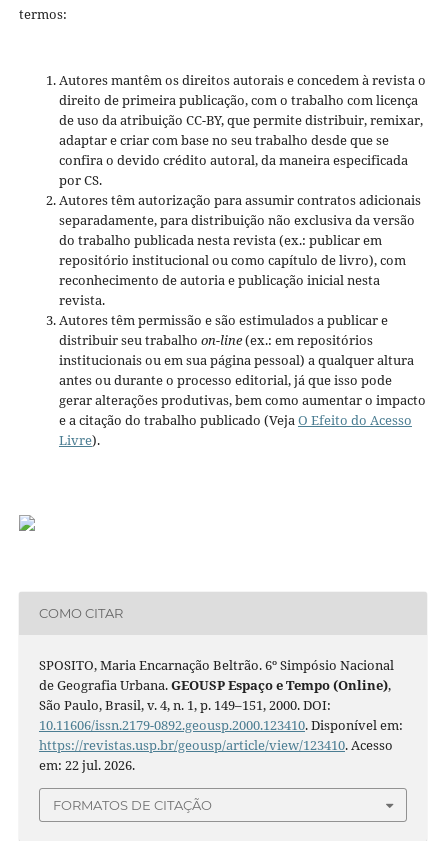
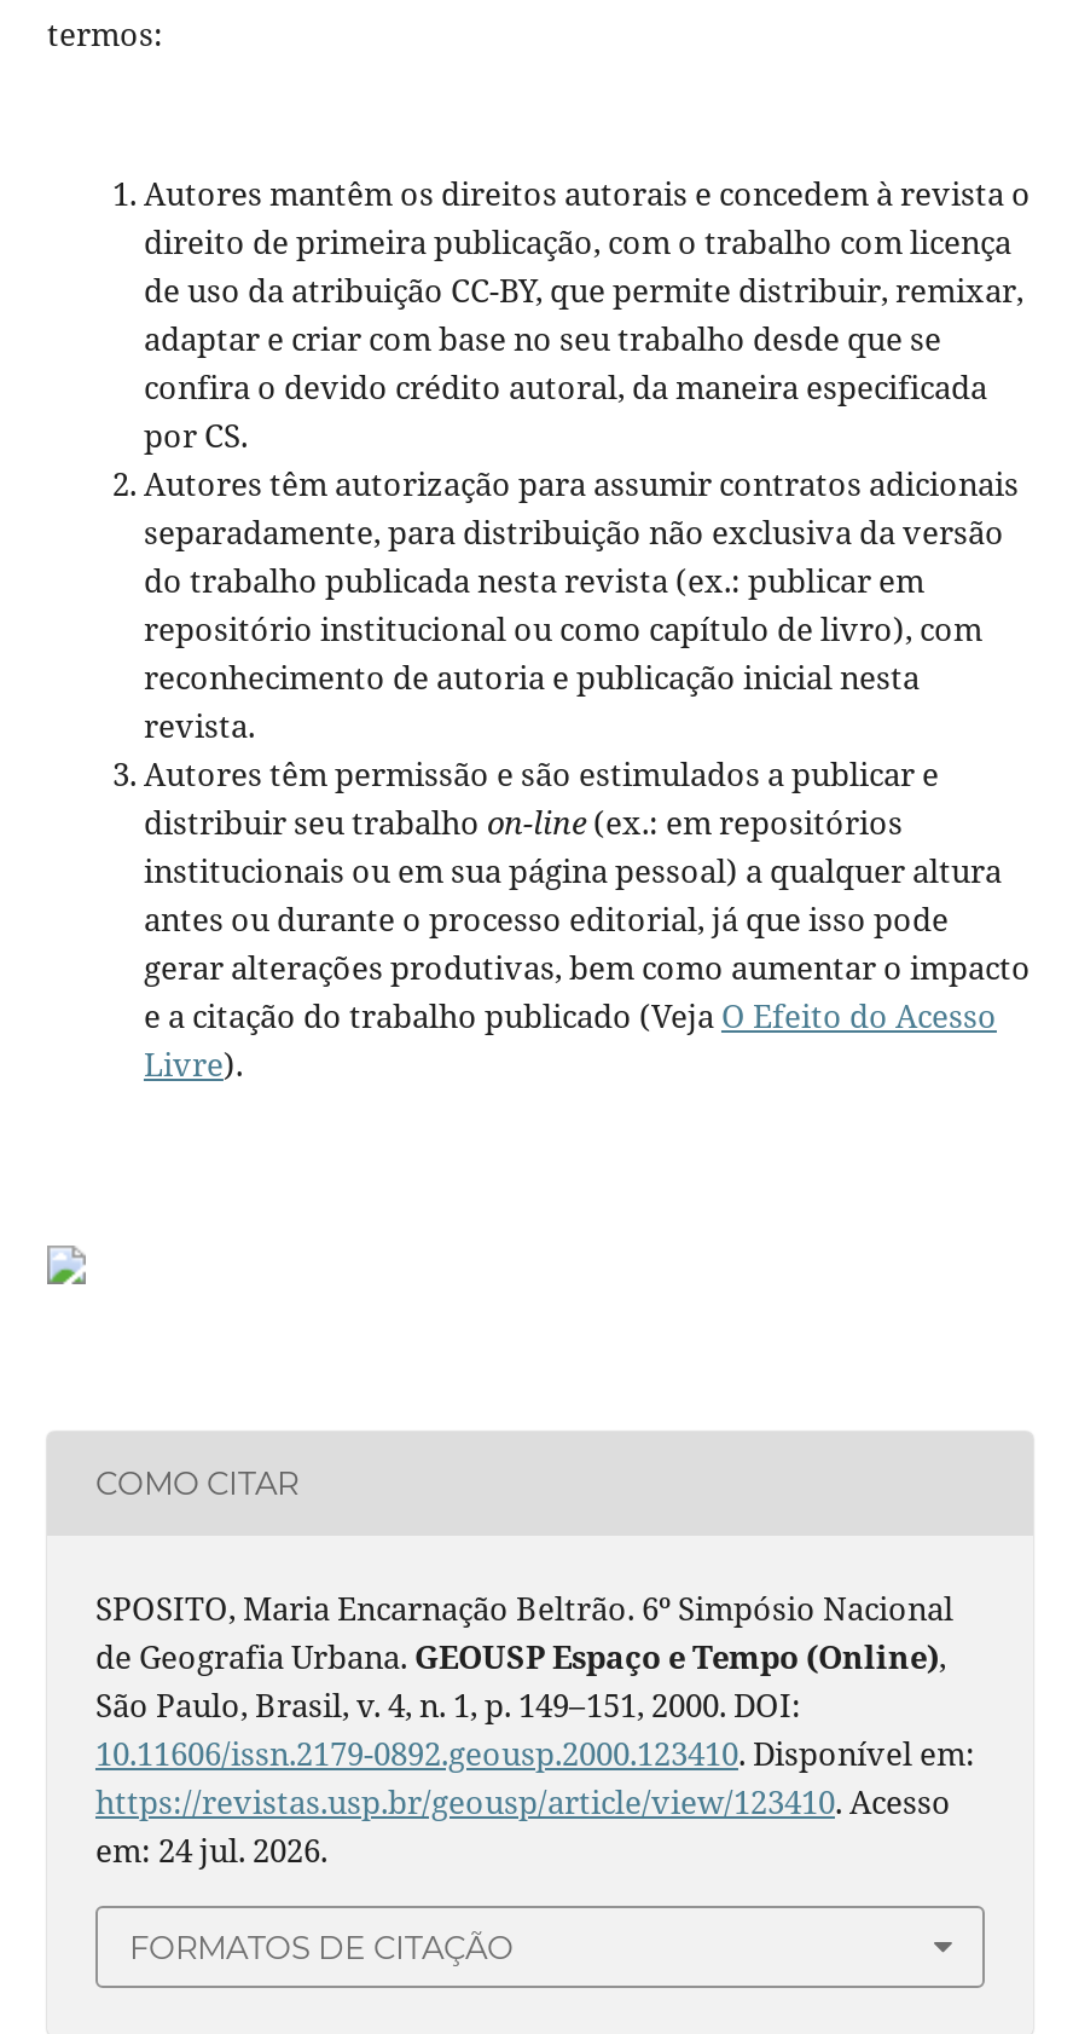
[39,756,135,774] em: 22 jul. 2026. -> [95,1828,327,1871] em: 24 jul. 2026.

